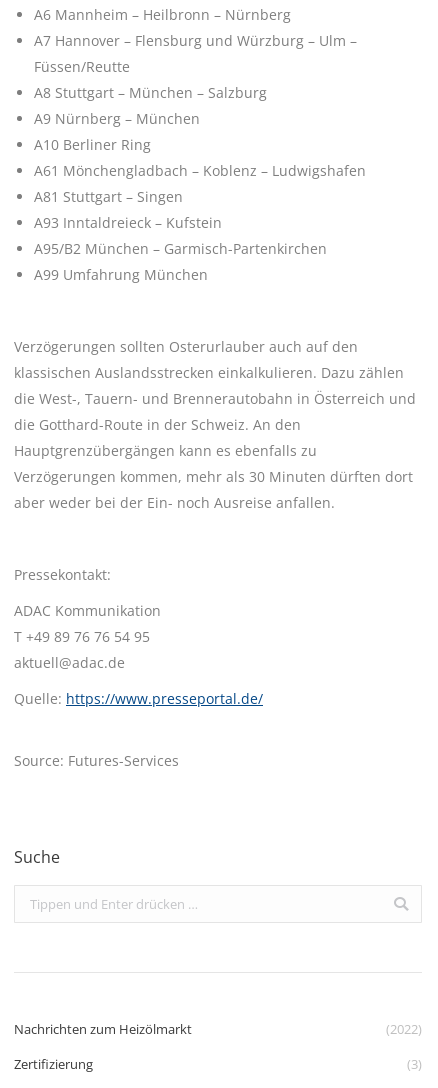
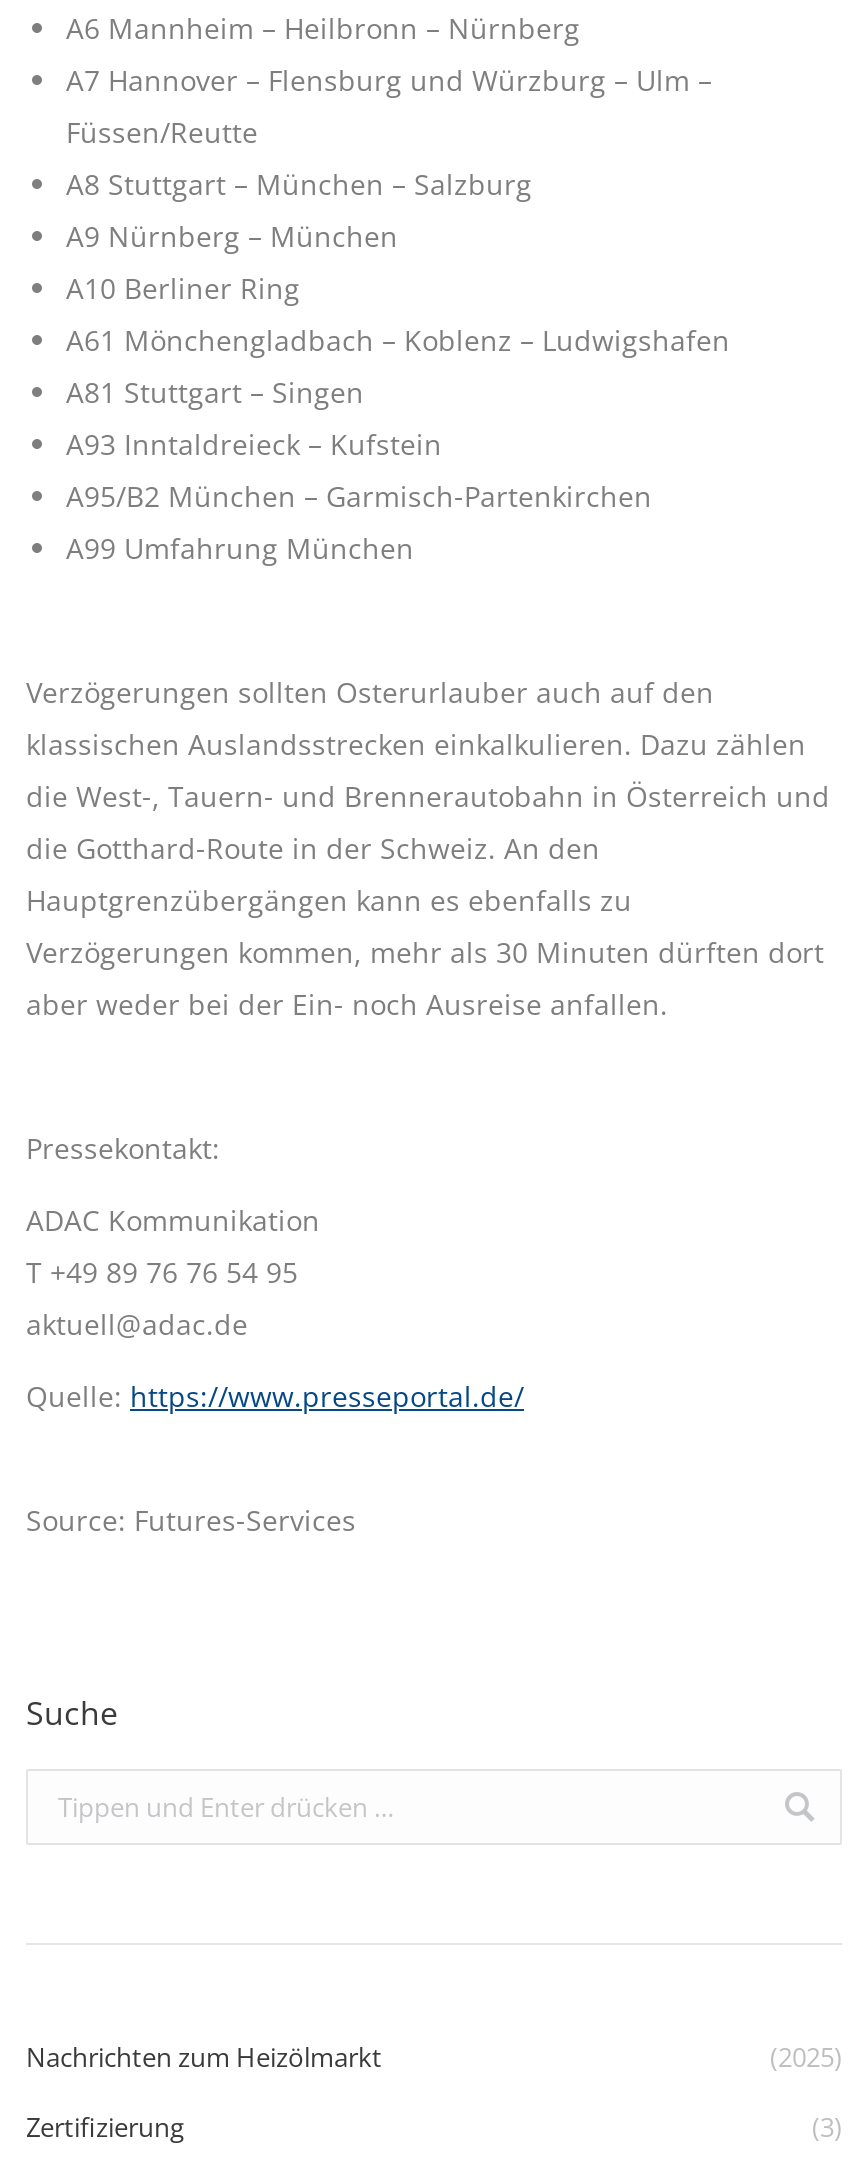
[386,1020,422,1038] (2022) -> [770,2040,842,2076] (2025)

